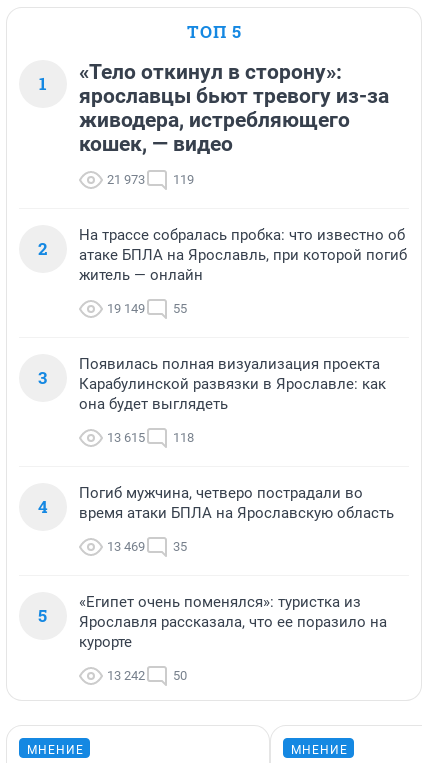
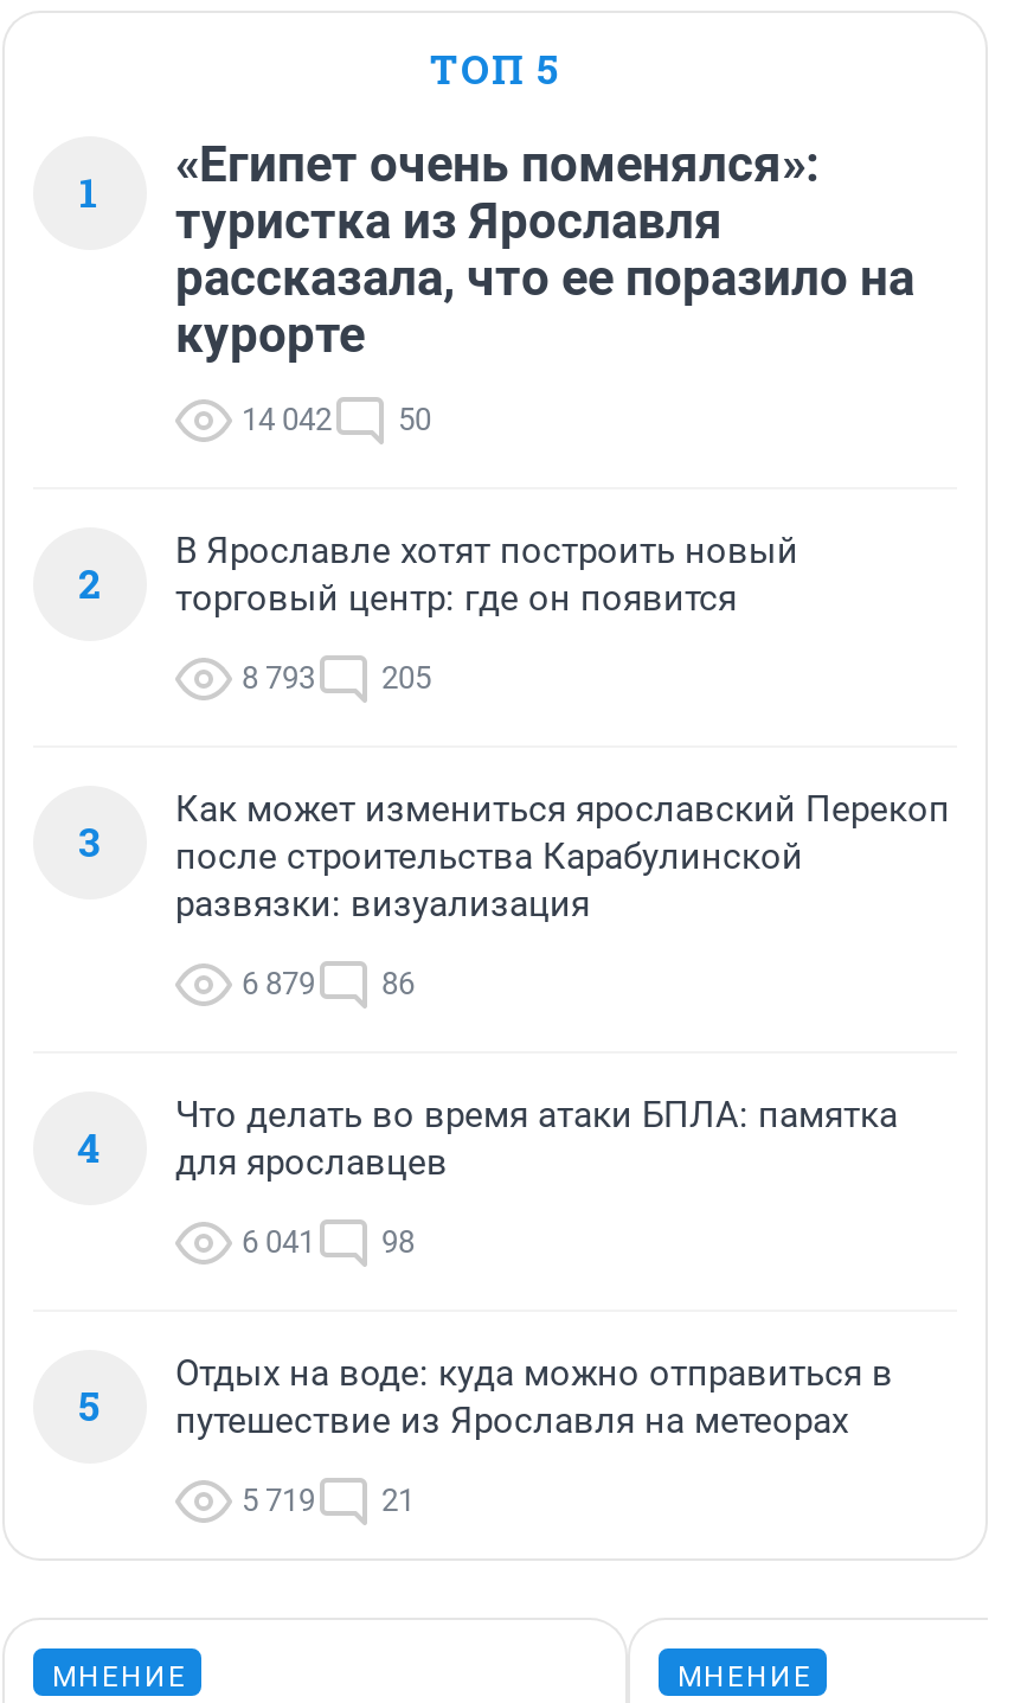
[79,60,389,156] «Тело откинул в сторону»: | ярославцы бьют тревогу из-за | живодера, истребляющего | кошек, — видео -> [175,136,914,363] «Египет очень поменялся»: | туристка из Ярославля | рассказала, что ее поразило на | курорте
[107,172,194,187] 21 973 | 119 -> [242,401,431,437] 14 042 | 50
[79,226,407,284] На трассе собралась пробка: что известно об | атаке БПЛА на Ярославль, при которой погиб | житель — онлайн -> [175,529,798,619] В Ярославле хотят построить новый | торговый центр: где он появится
[107,301,187,316] 19 149 | 55 -> [242,659,431,695] 8 793 | 205
[79,355,386,413] Появилась полная визуализация проекта | Карабулинской развязки в Ярославле: как | она будет выглядеть -> [175,787,950,925] Как может измениться ярославский Перекоп | после строительства Карабулинской | развязки: визуализация
[107,430,194,445] 13 615 | 118 -> [242,965,415,1001] 6 879 | 86
[79,484,394,522] Погиб мужчина, четверо пострадали во | время атаки БПЛА на Ярославскую область -> [175,1093,898,1183] Что делать во время атаки БПЛА: памятка | для ярославцев
[107,539,187,554] 13 469 | 35 -> [242,1224,415,1259] 6 041 | 98
[79,593,387,651] «Египет очень поменялся»: туристка из | Ярославля рассказала, что ее поразило на | курорте -> [175,1351,893,1442] Отдых на воде: куда можно отправиться в | путешествие из Ярославля на метеорах
[107,668,187,683] 13 242 | 50 -> [242,1482,415,1517] 5 719 | 21

